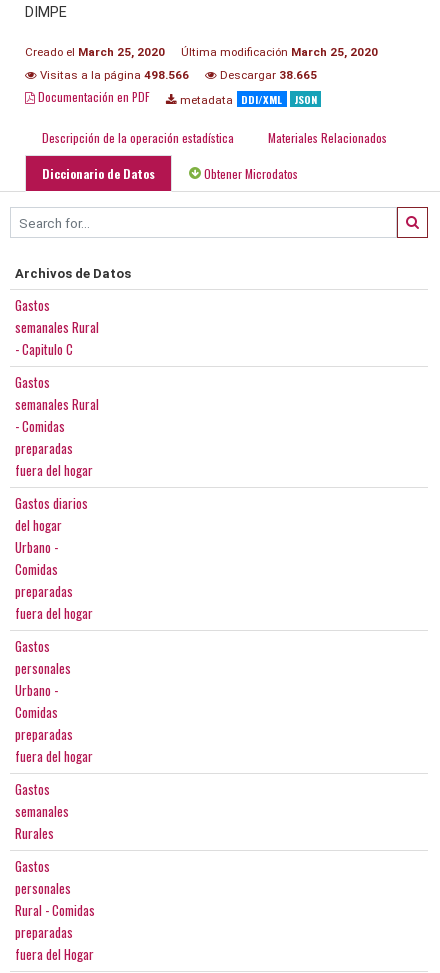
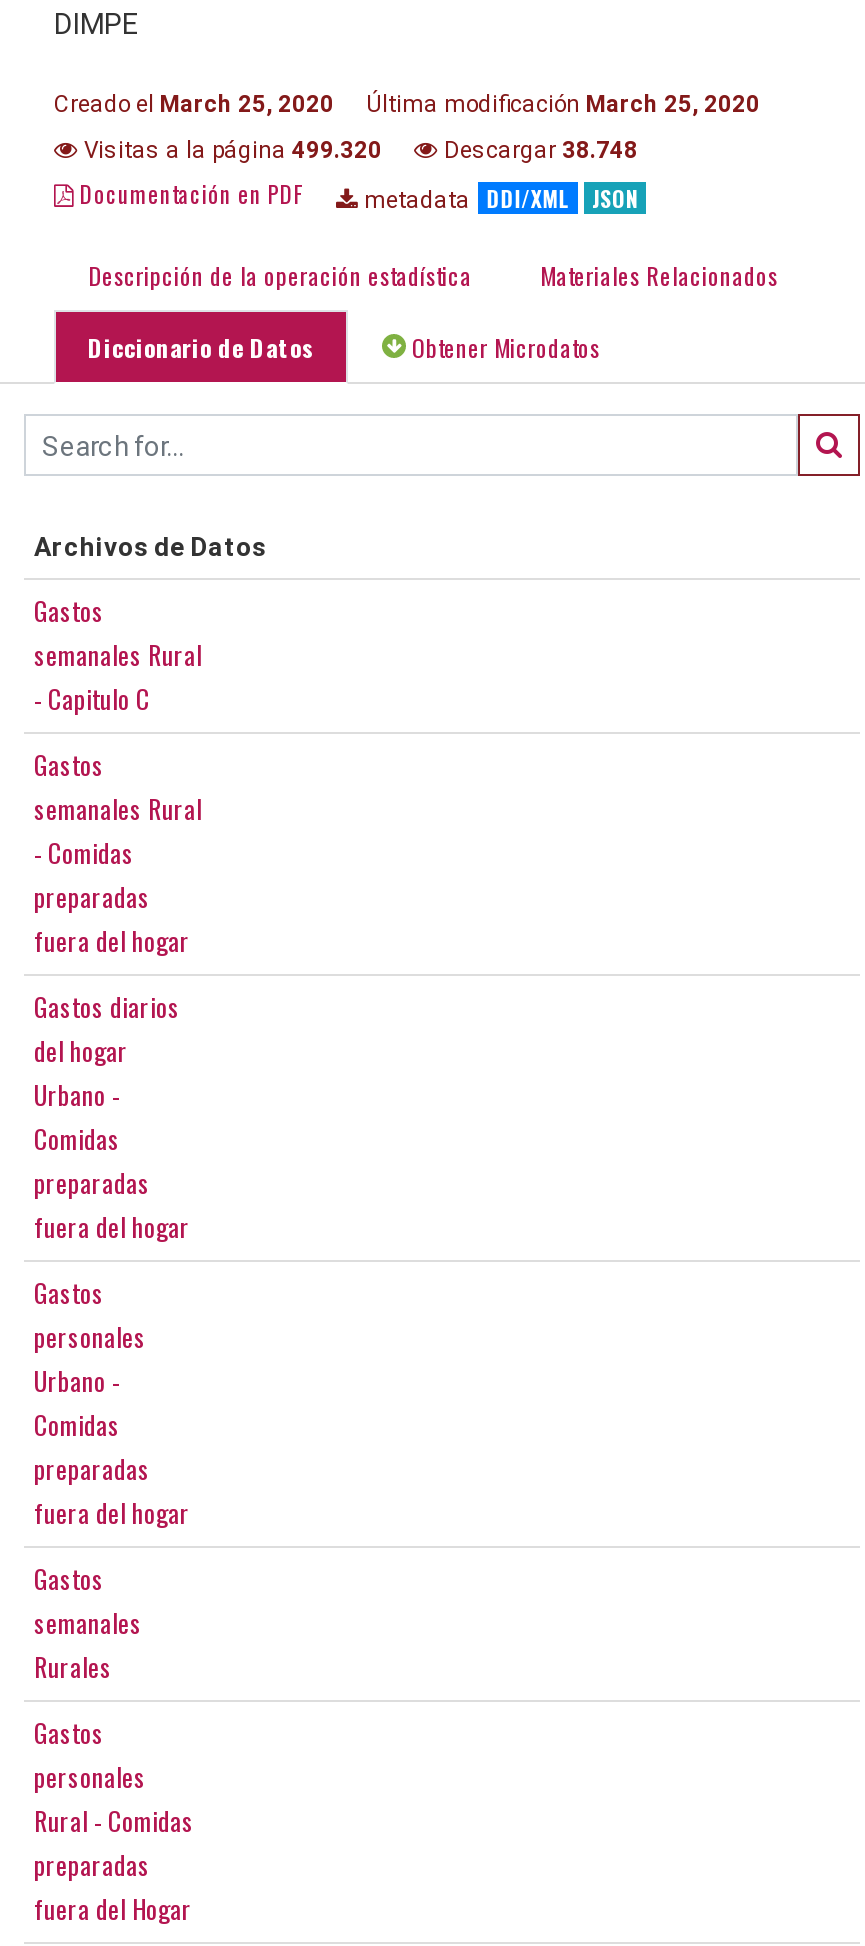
[37,68,189,82] Visitas a la página 498.566 -> [78,136,382,164] Visitas a la página 499.320
[217,68,317,82] Descargar 38.665 -> [438,136,638,164] Descargar 38.748

